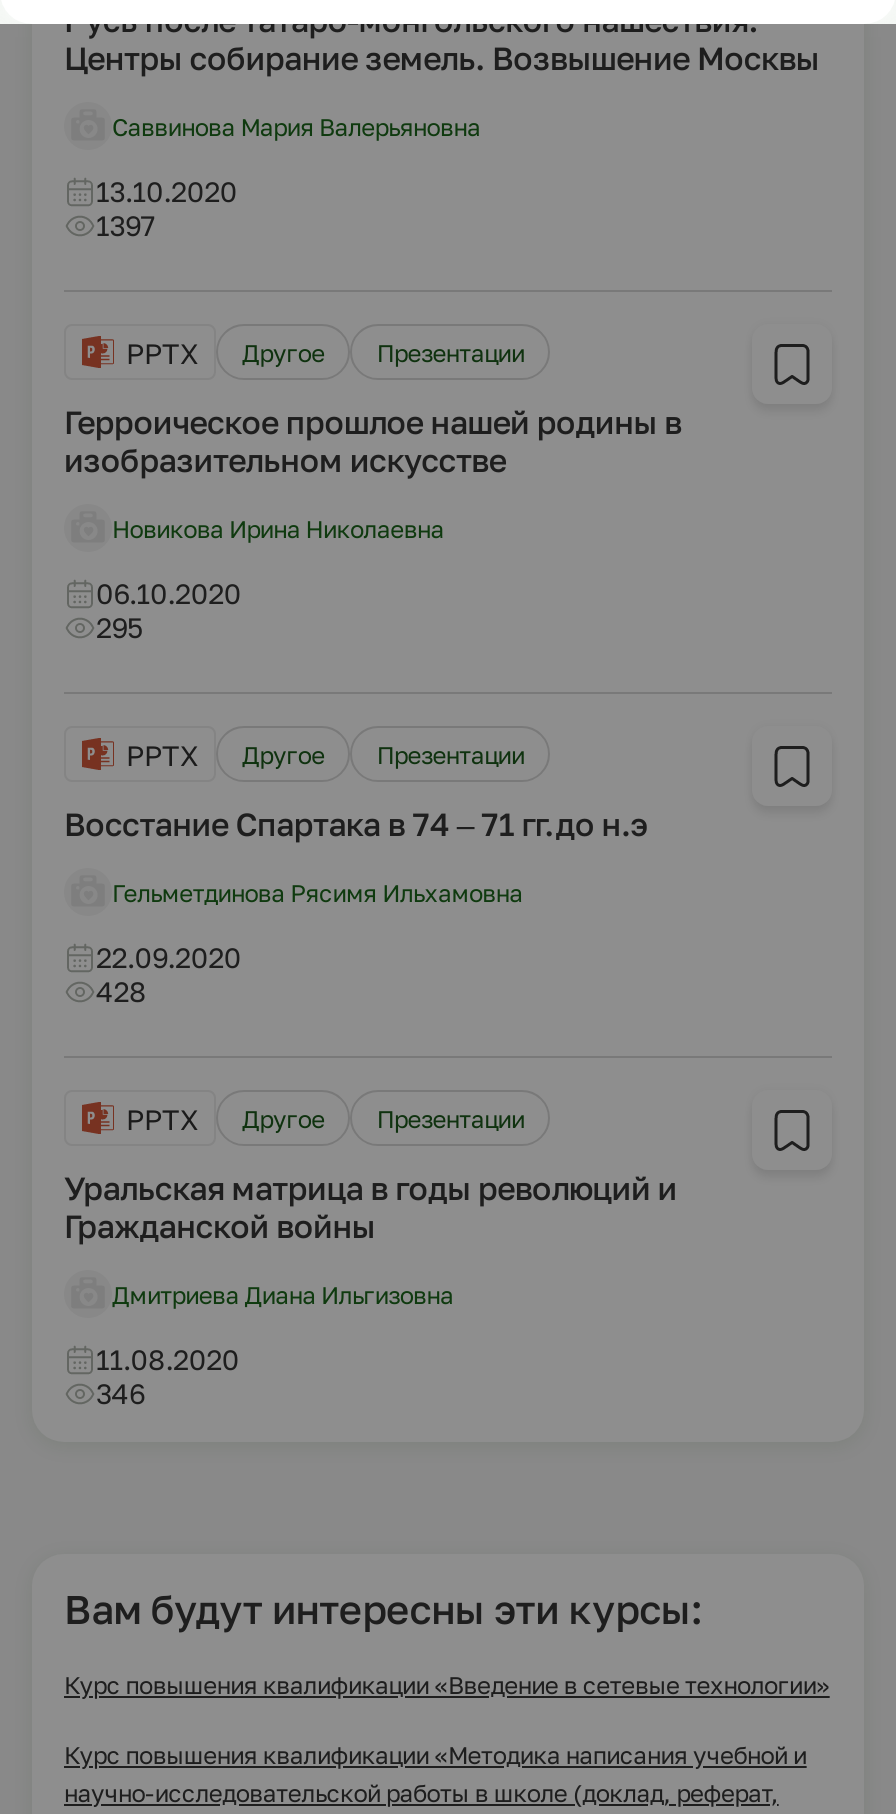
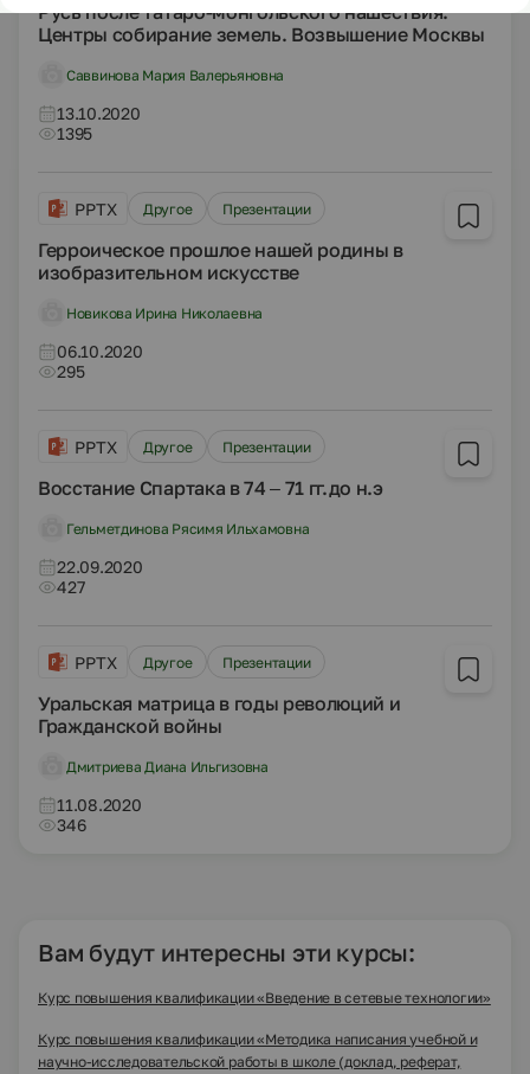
[96,208,154,242] 1397 -> [57,123,92,143] 1395
[96,974,147,1008] 428 -> [57,577,84,597] 427

